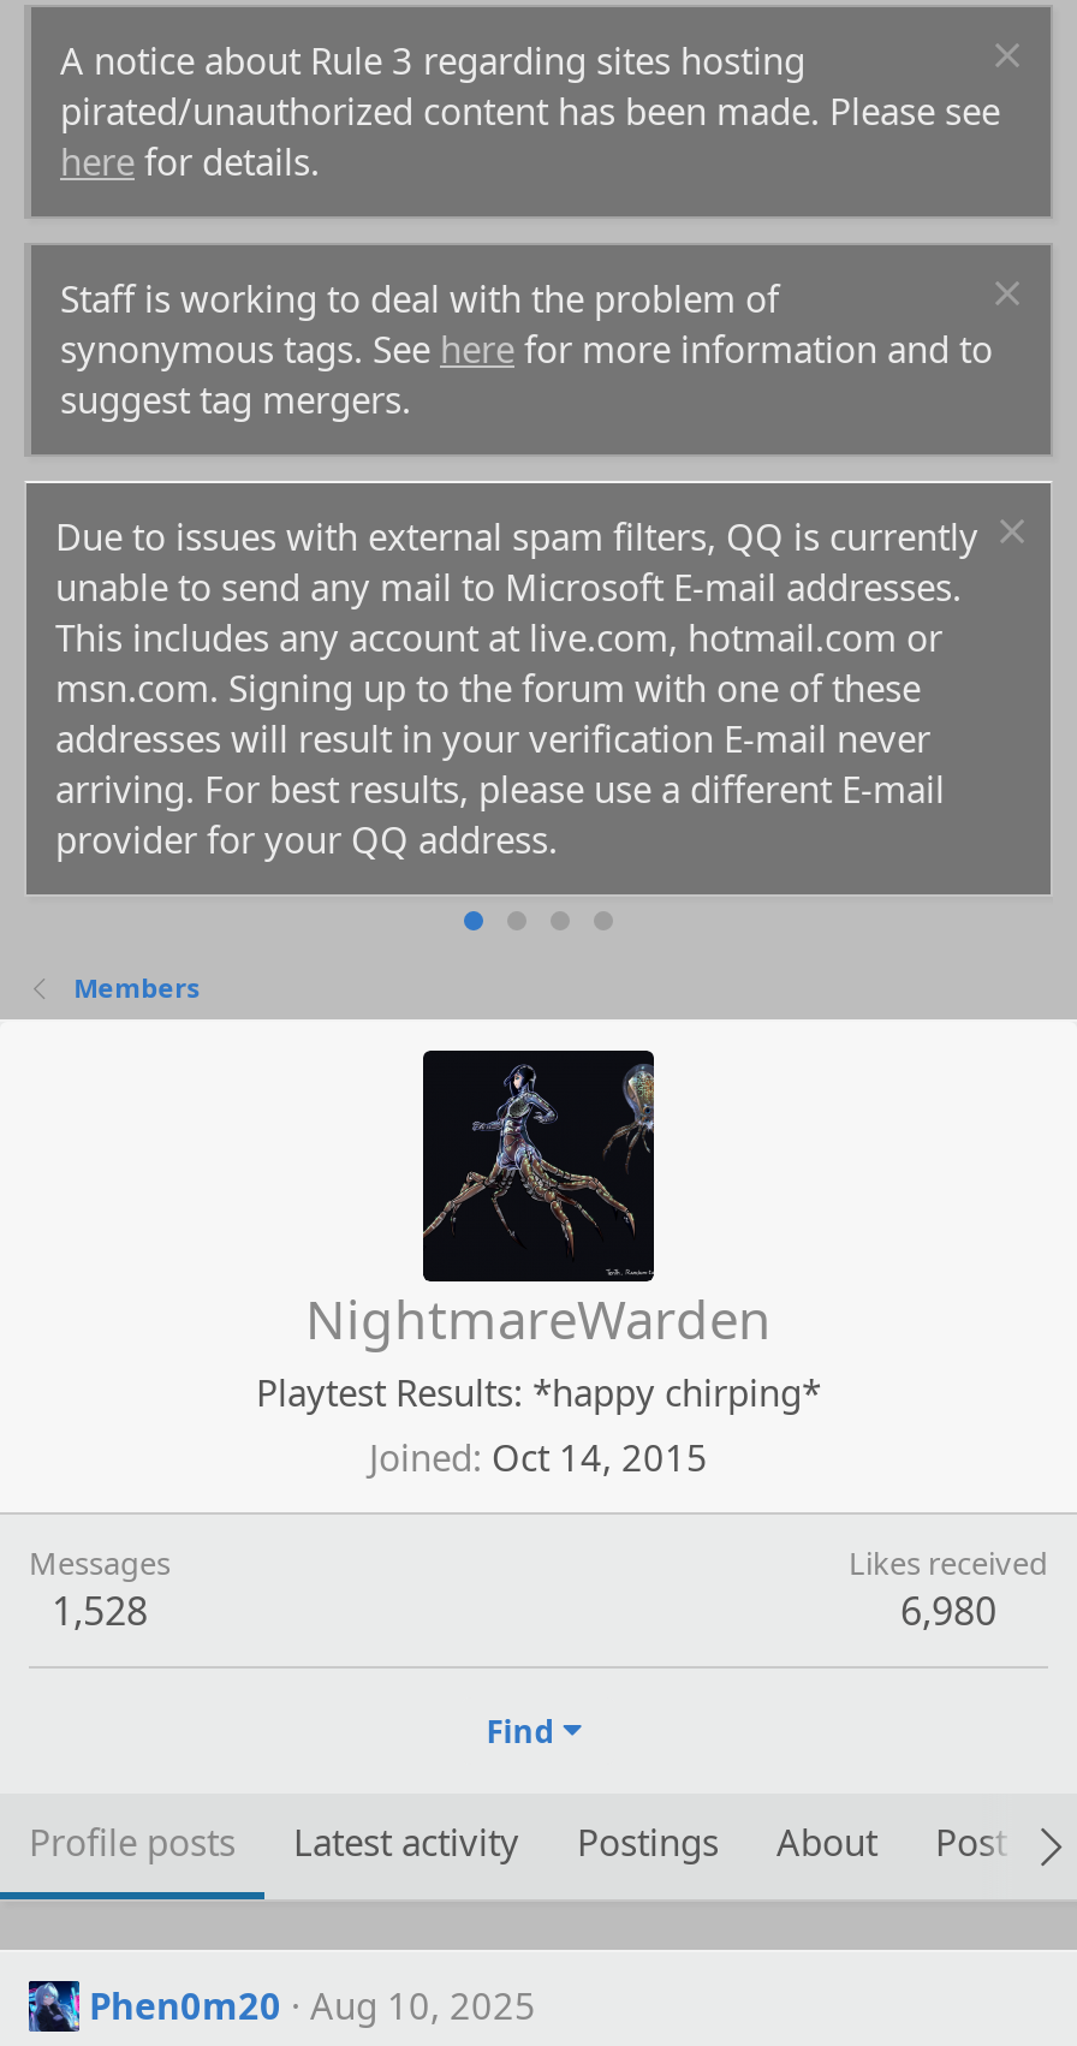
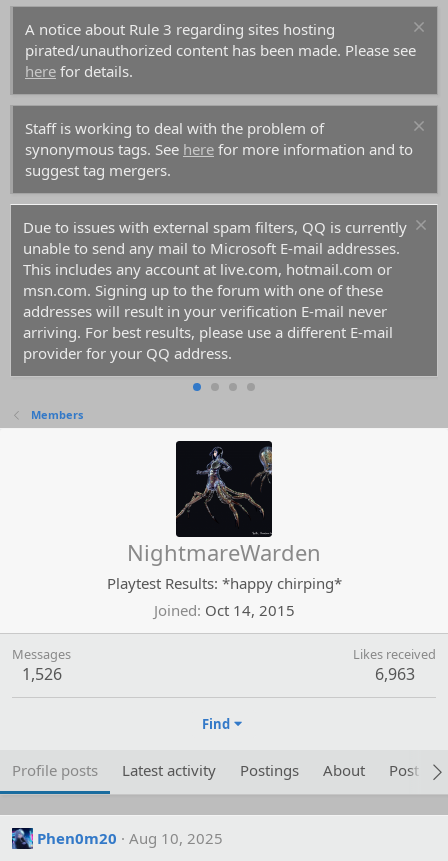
[52,1584,148,1637] 1,528 -> [21,663,61,685] 1,526
[900,1584,996,1637] 6,980 -> [374,663,414,685] 6,963

